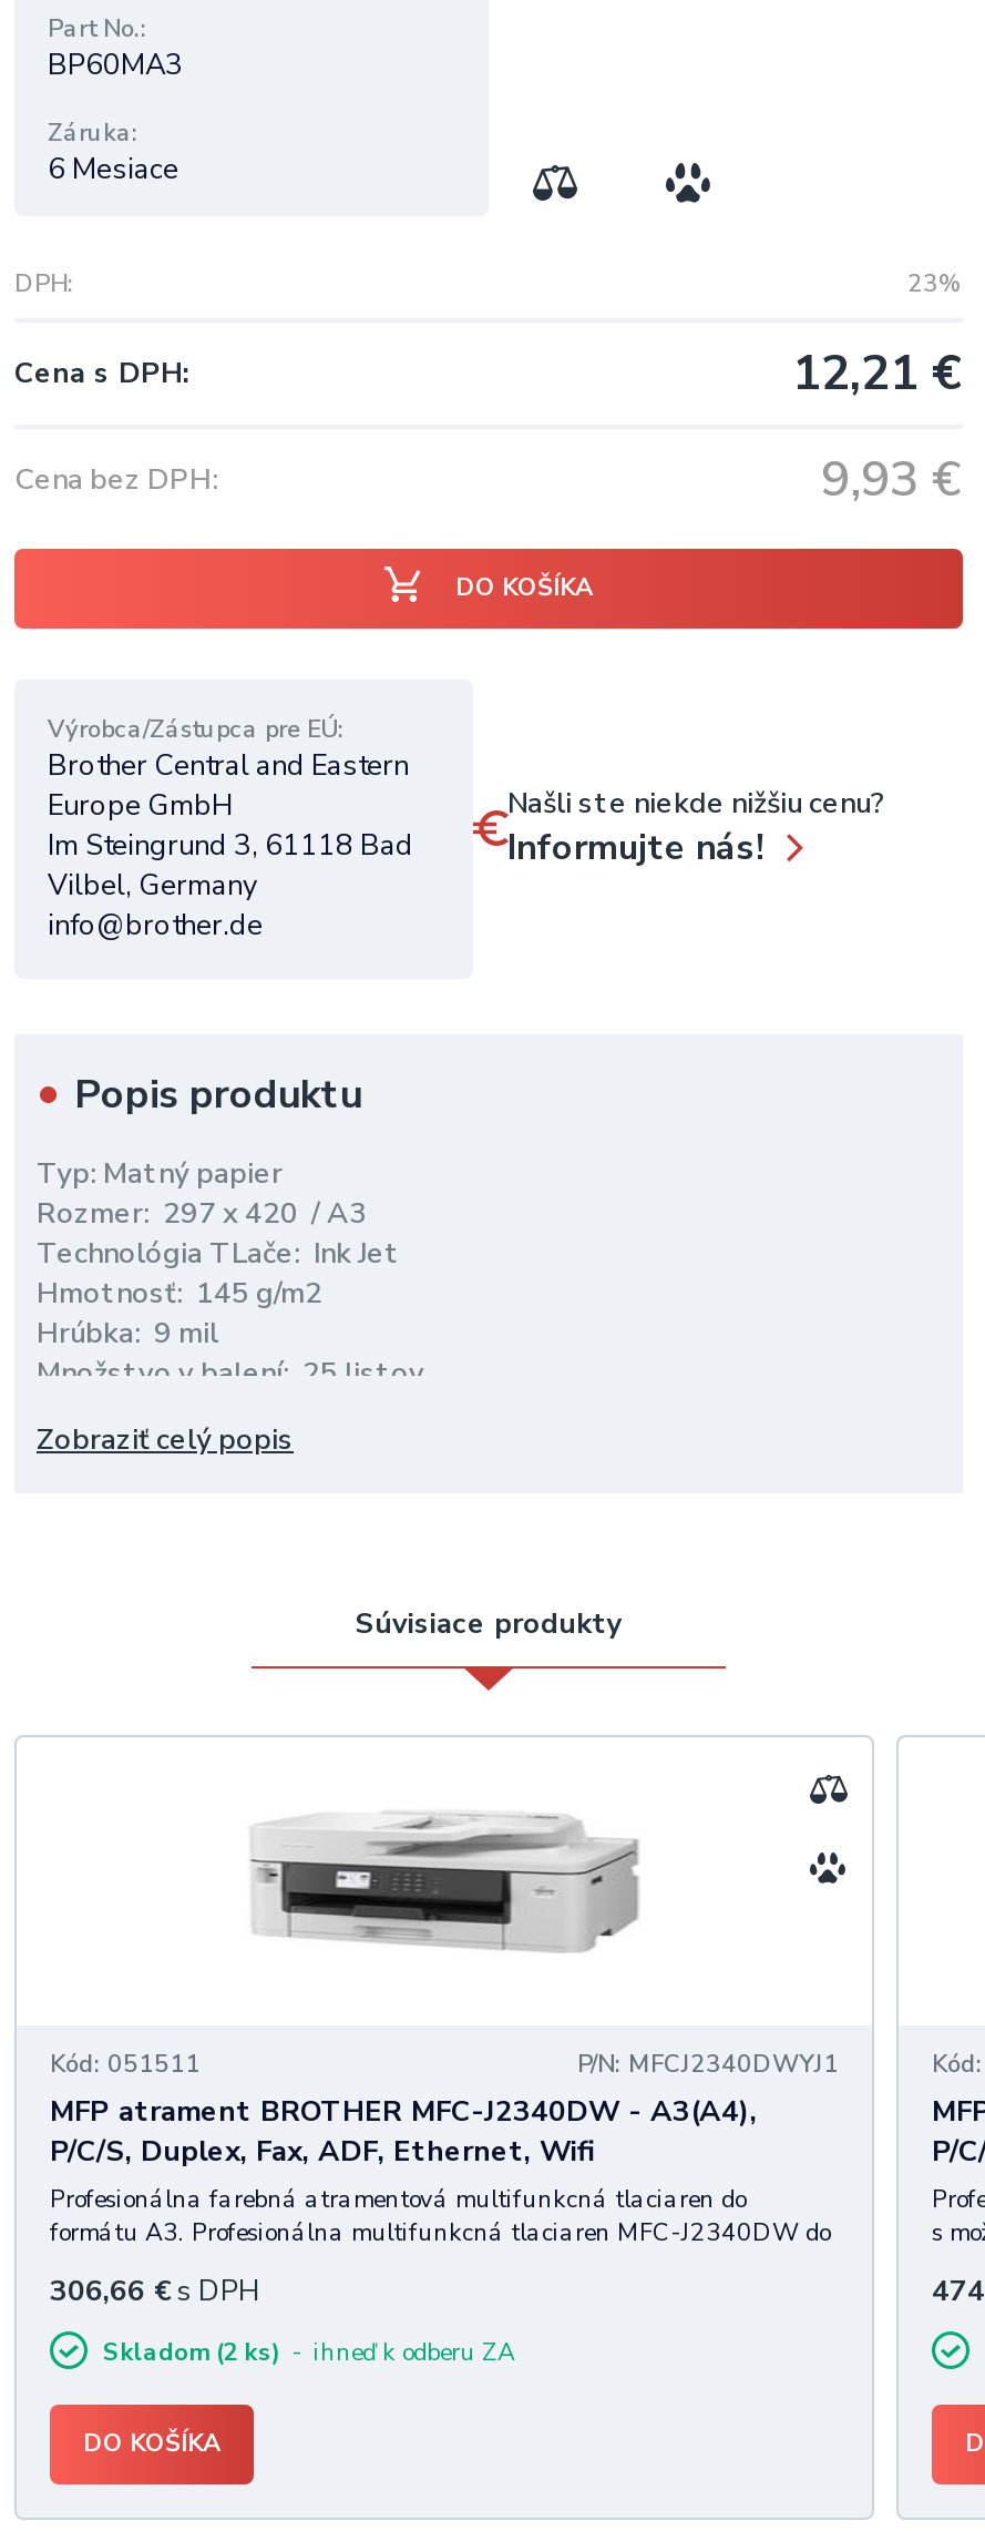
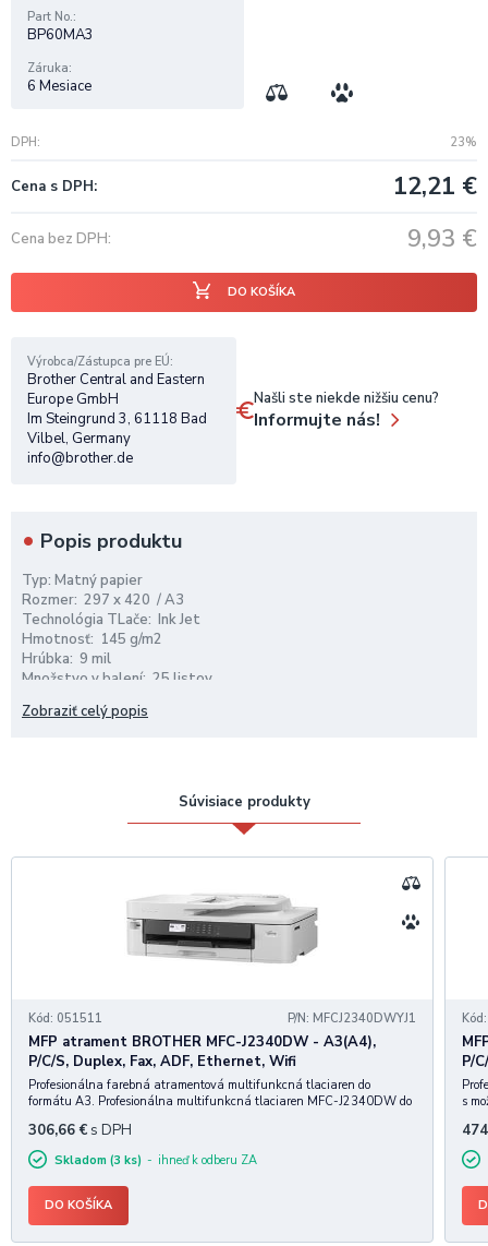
[121,2336,515,2369] Skladom (2 ks) ihneď k odberu ZA -> [63,1152,257,1169] Skladom (3 ks) ihneď k odberu ZA

